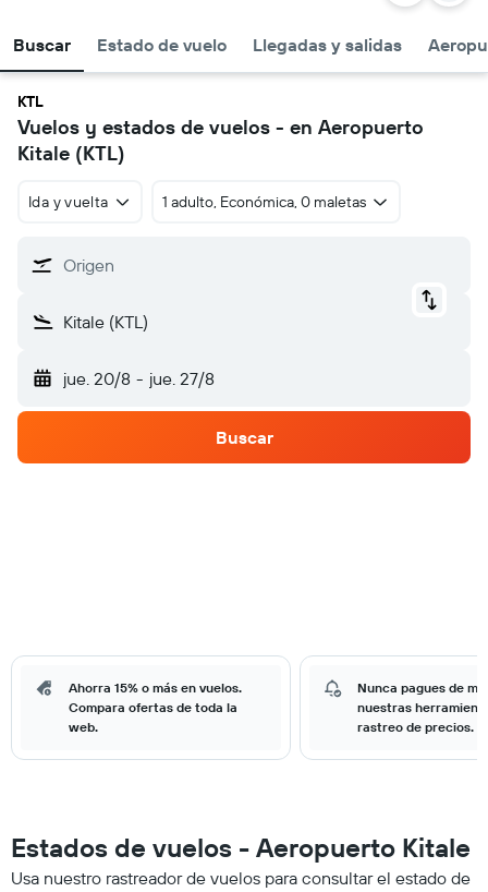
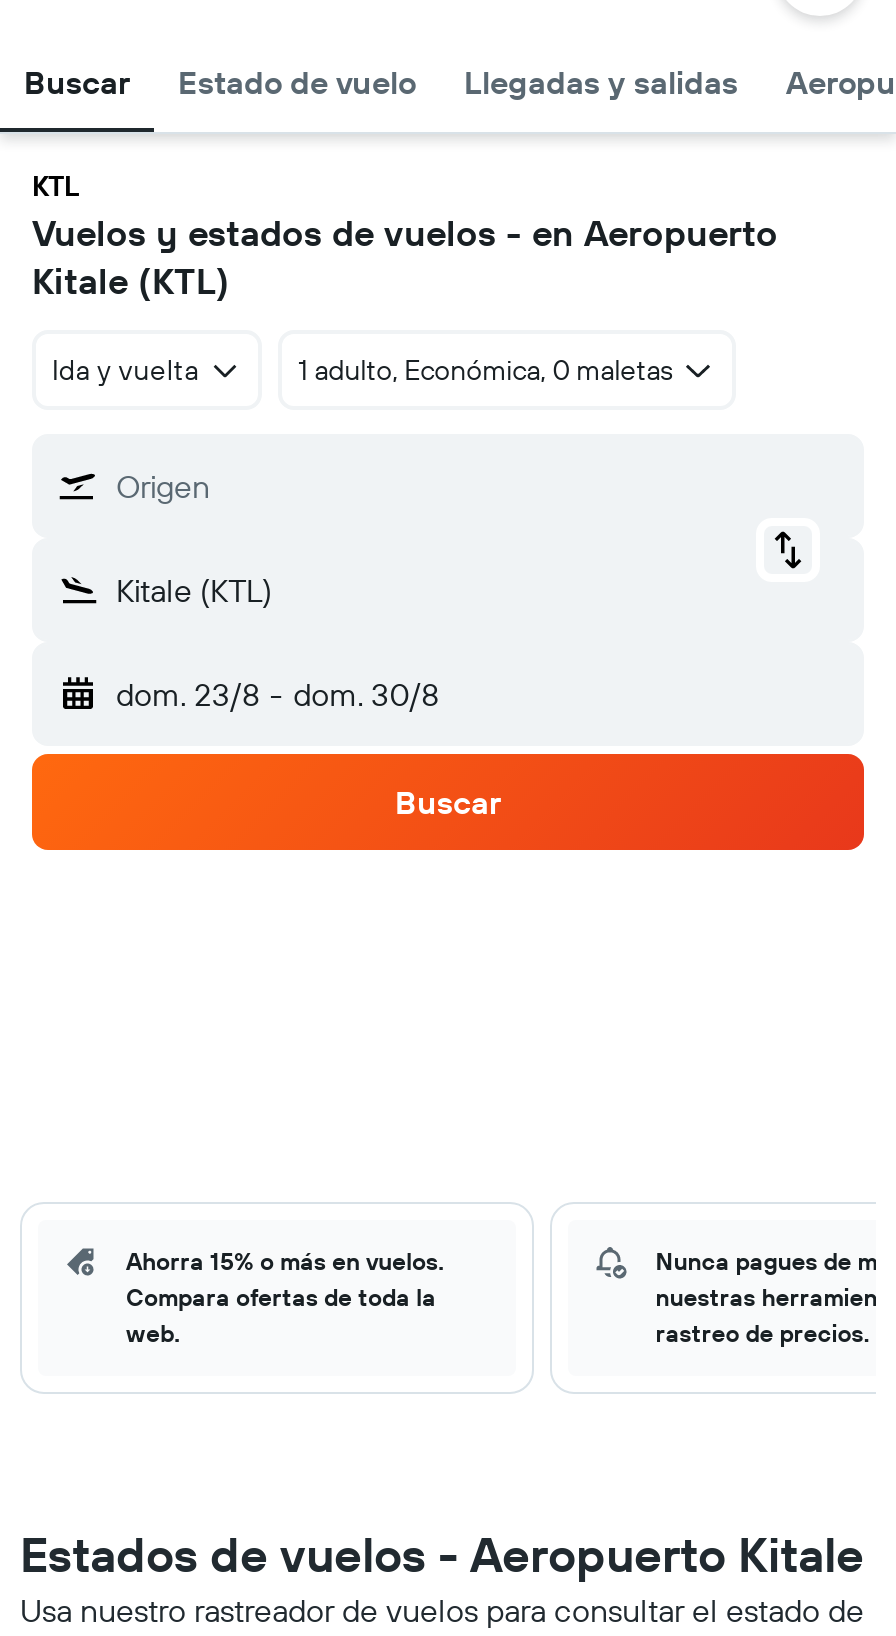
[63,367,214,389] jue. 20/8 - jue. 27/8 -> [116,674,439,714] dom. 23/8 - dom. 30/8

